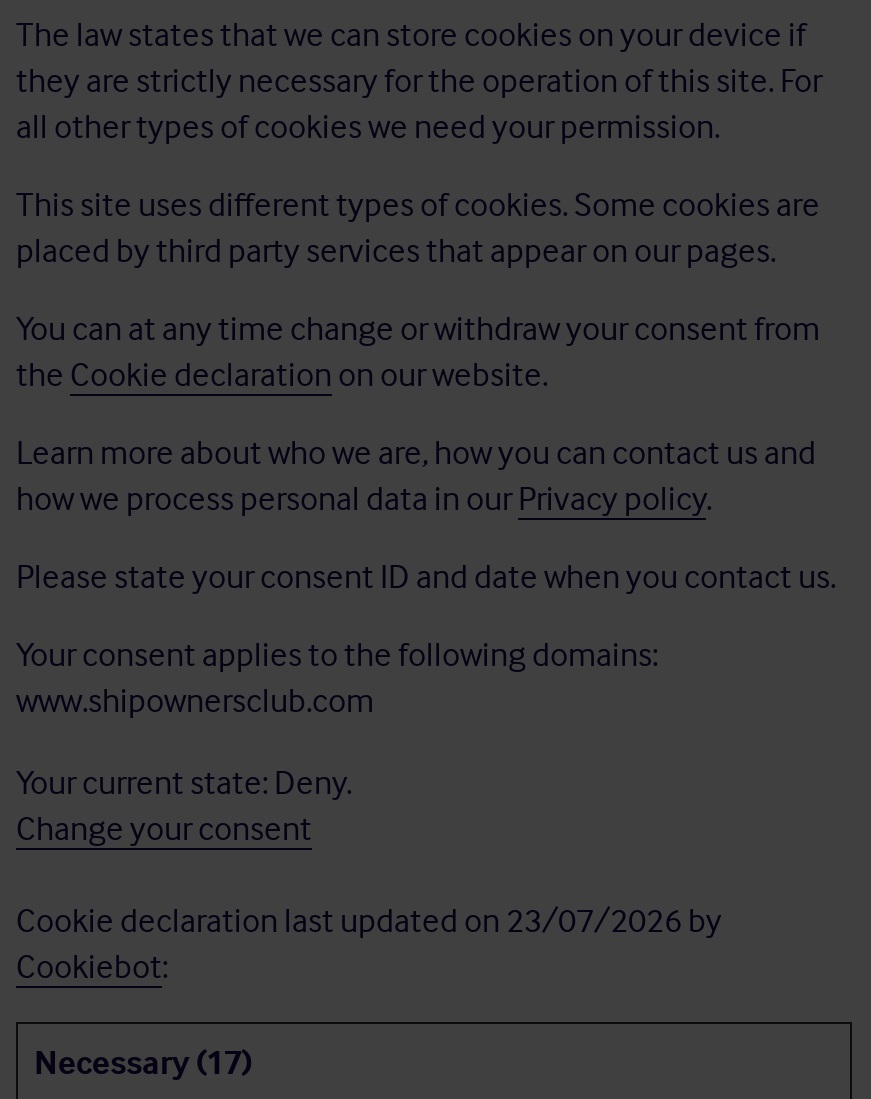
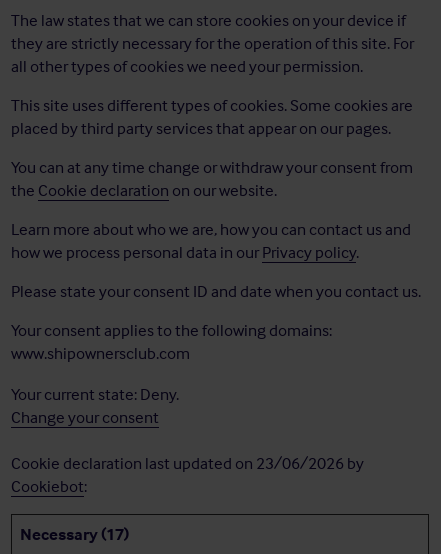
[16,898,722,942] Cookie declaration last updated on 23/07/2026 by -> [11,452,364,474] Cookie declaration last updated on 23/06/2026 by

